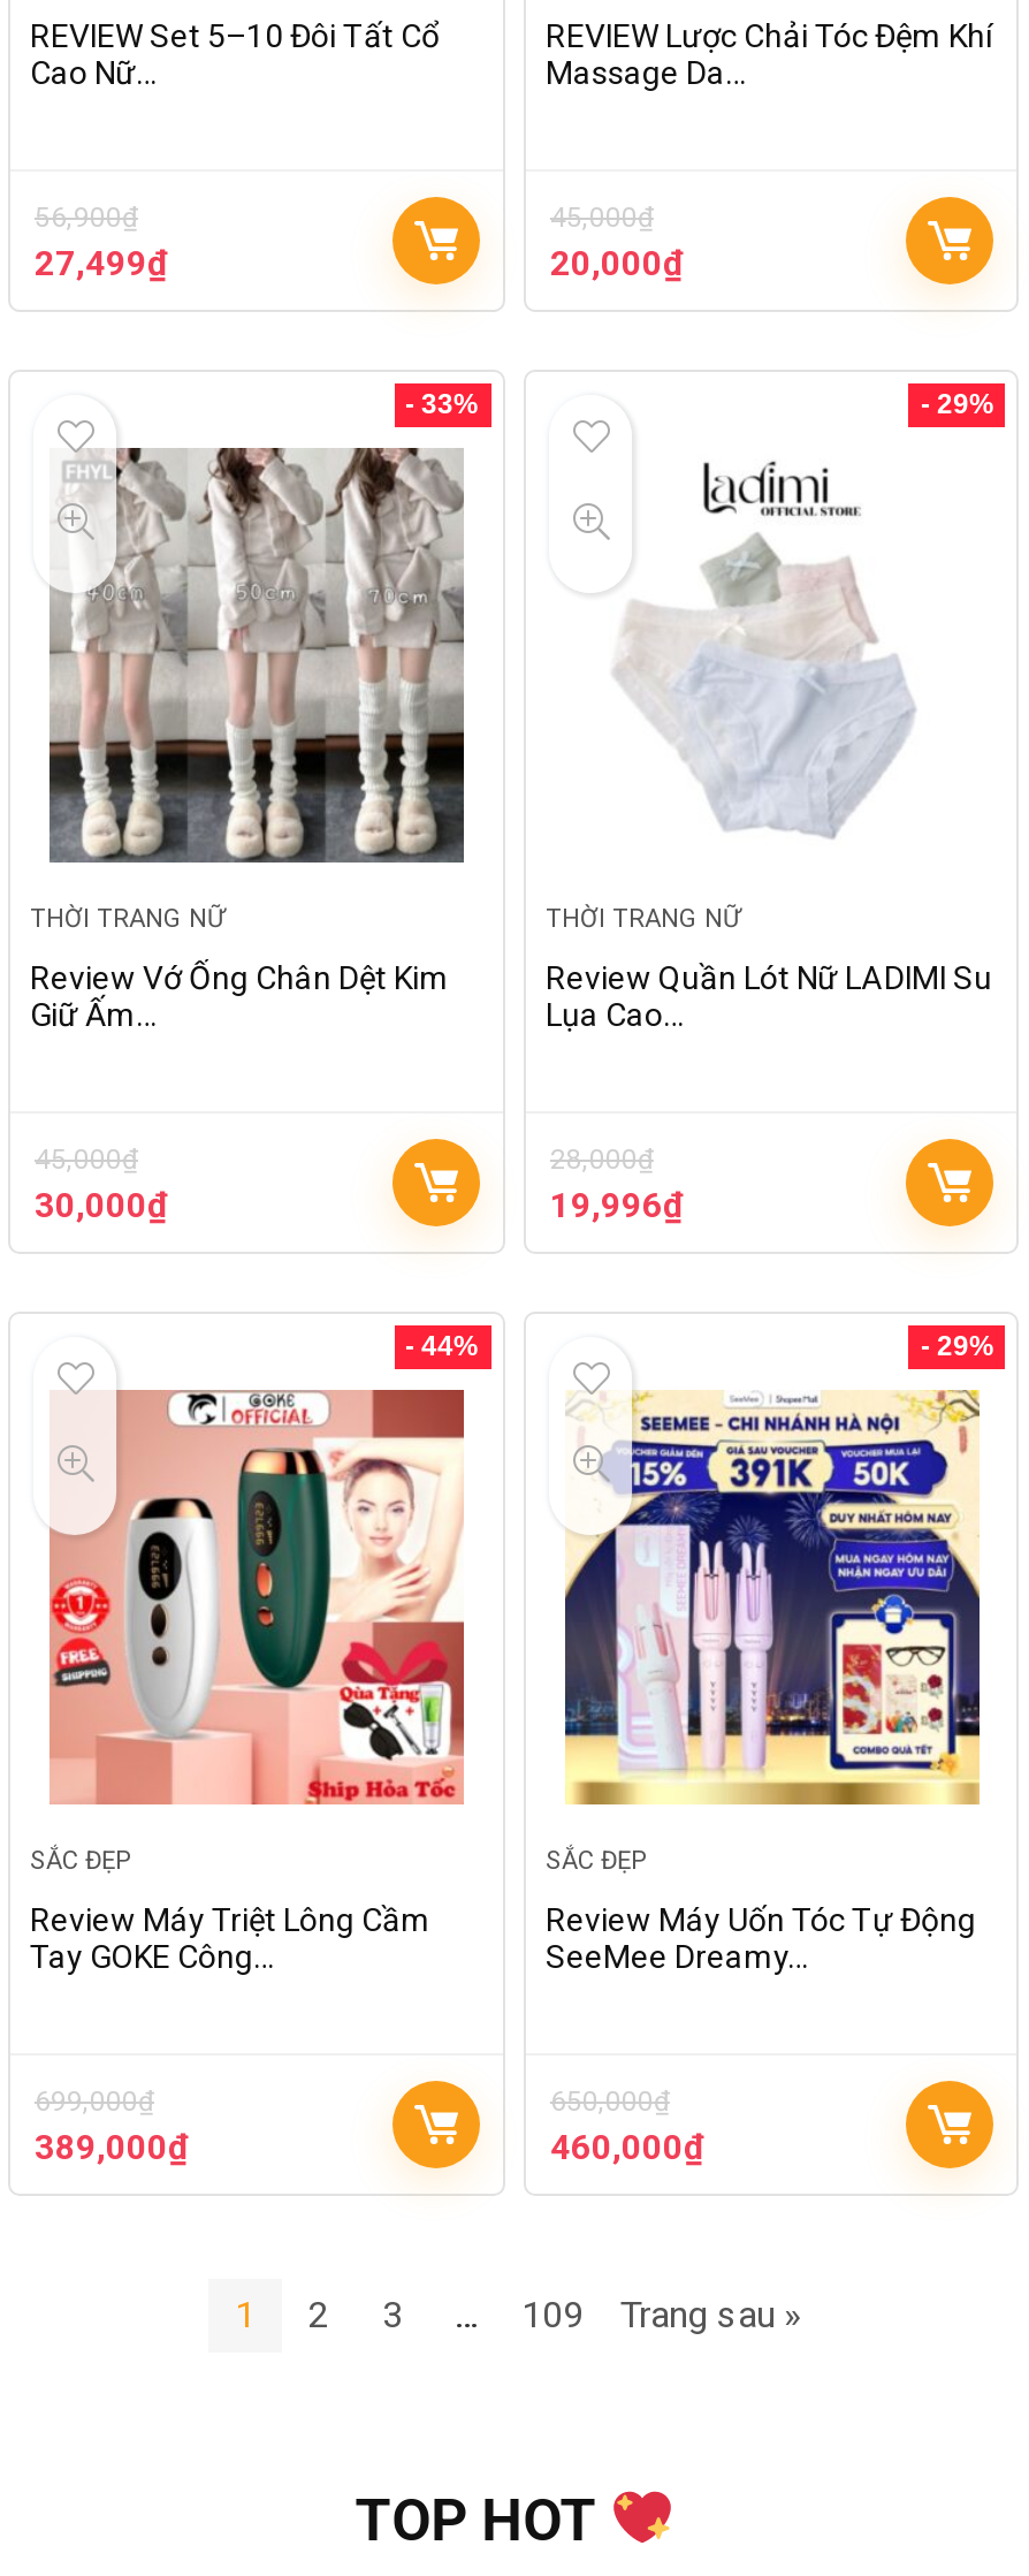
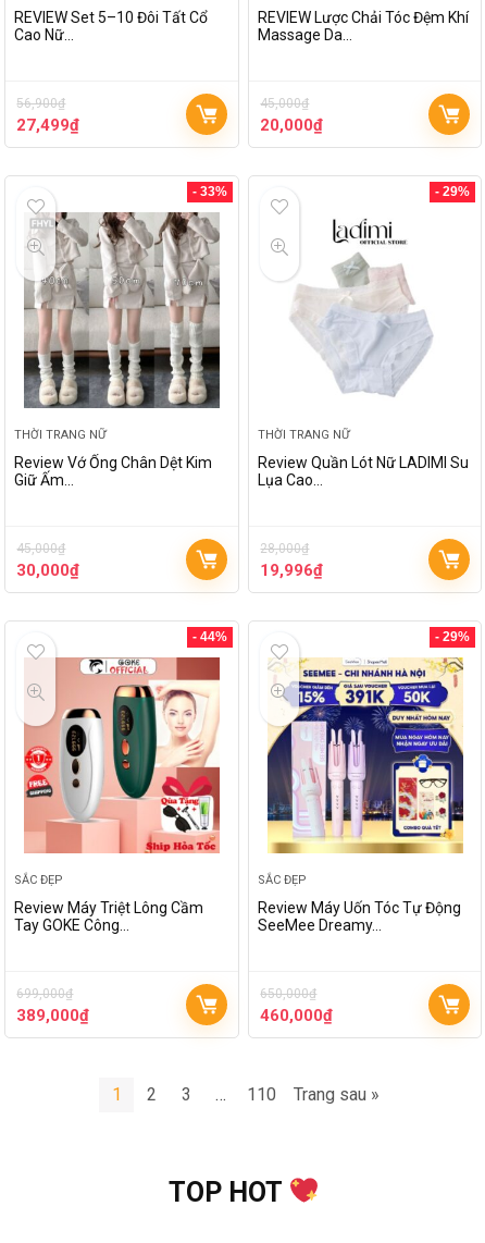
[521,2293,584,2336] 109 -> [247,1084,276,1105] 110

